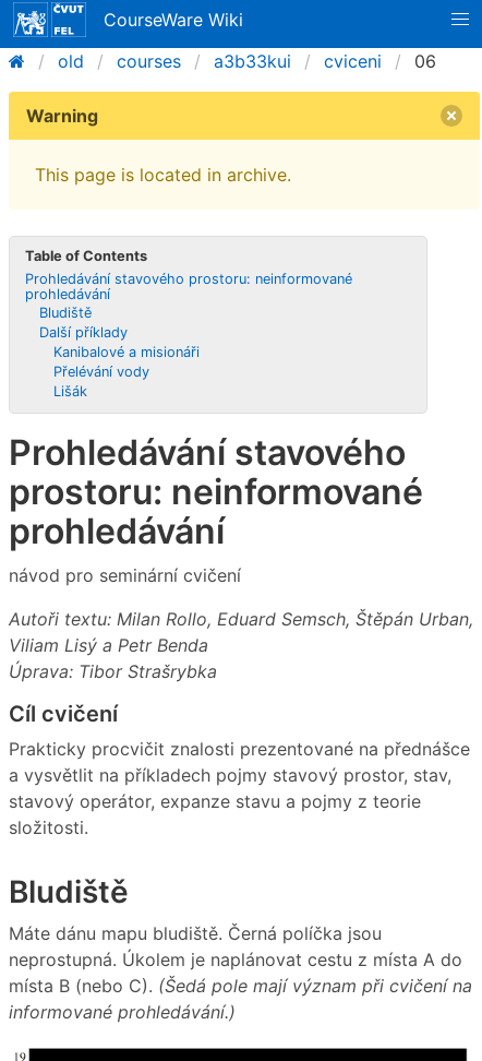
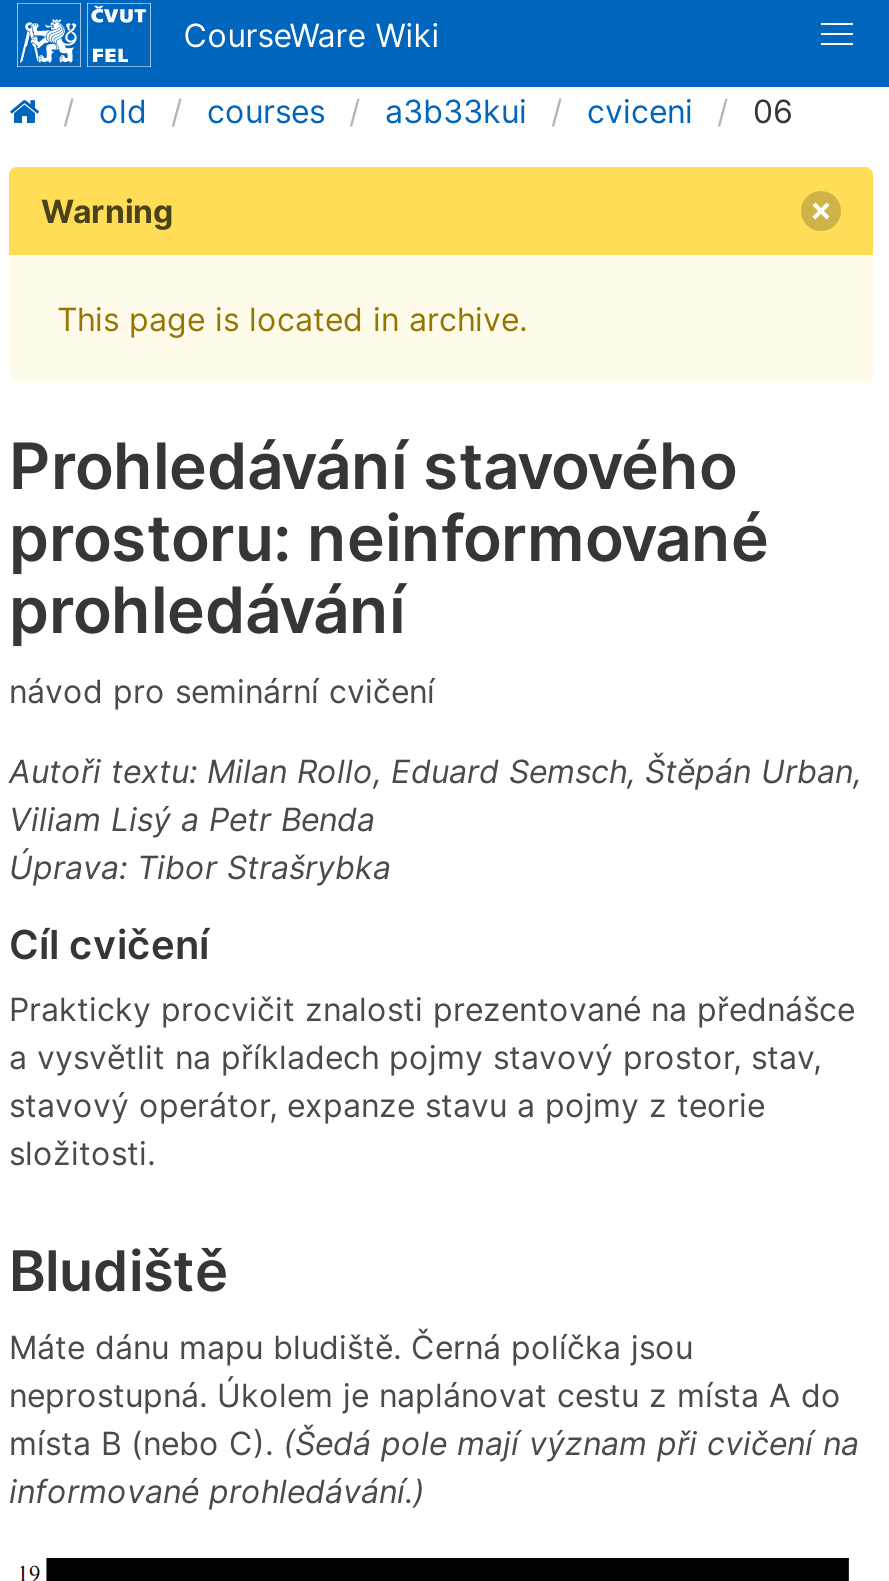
[26,247,353,399] Table of Contents | Prohledávání stavového prostoru: neinformované | prohledávání | Bludiště | Další příklady | Kanibalové a misionáři | Přelévání vody | Lišák -> none

